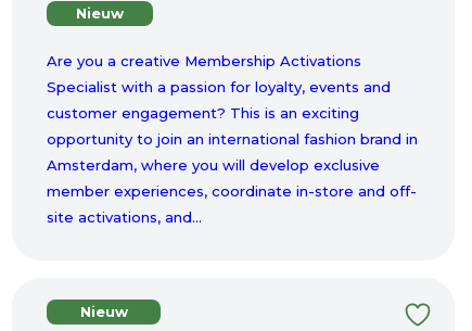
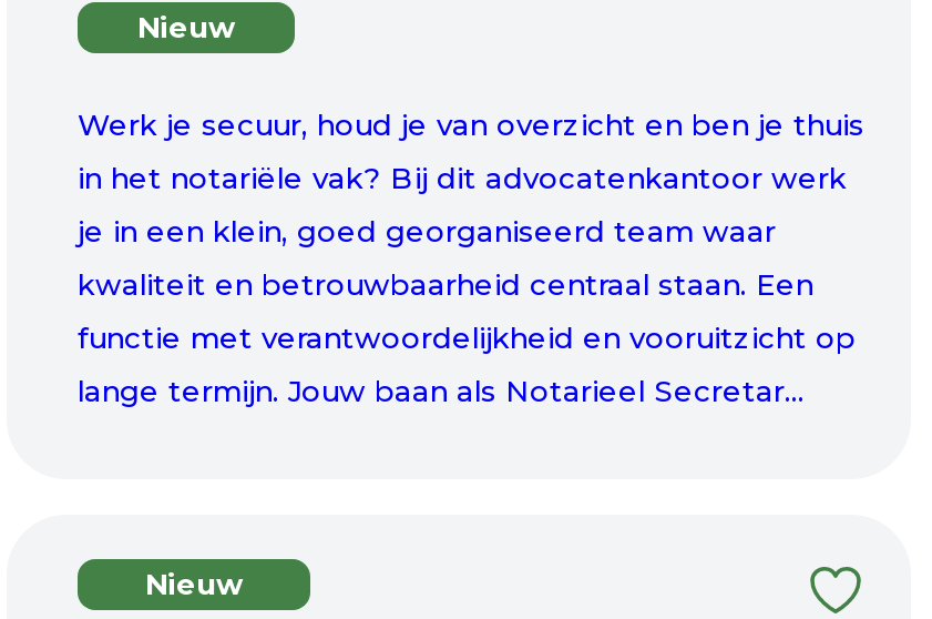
[47,52,418,226] Are you a creative Membership Activations | Specialist with a passion for loyalty, events and | customer engagement? This is an exciting | opportunity to join an international fashion brand in | Amsterdam, where you will develop exclusive | member experiences, coordinate in-store and off- | site activations, and... -> [78,106,864,408] Werk je secuur, houd je van overzicht en ben je thuis | in het notariële vak? Bij dit advocatenkantoor werk | je in een klein, goed georganiseerd team waar | kwaliteit en betrouwbaarheid centraal staan. Een | functie met verantwoordelijkheid en vooruitzicht op | lange termijn. Jouw baan als Notarieel Secretar...

